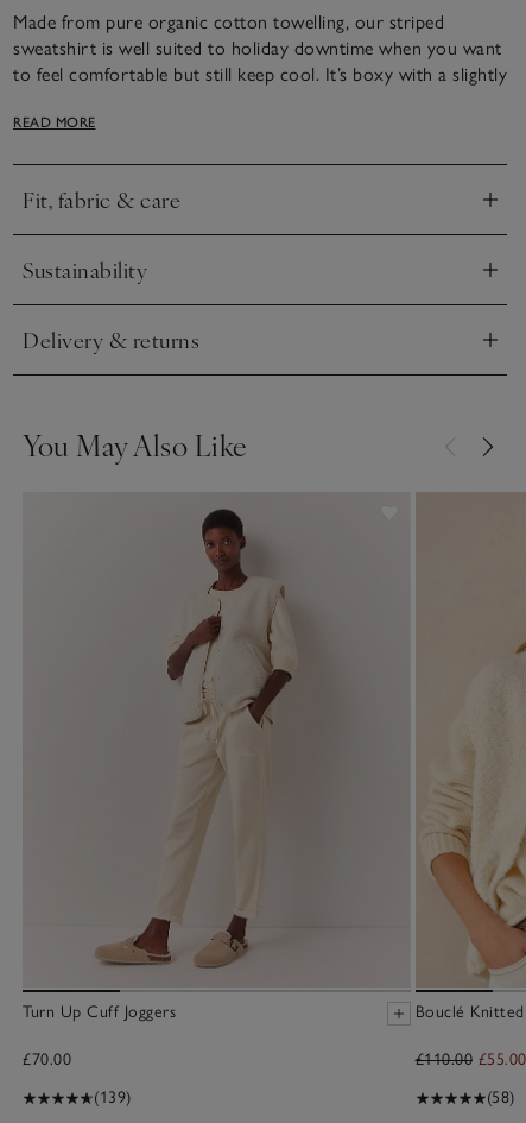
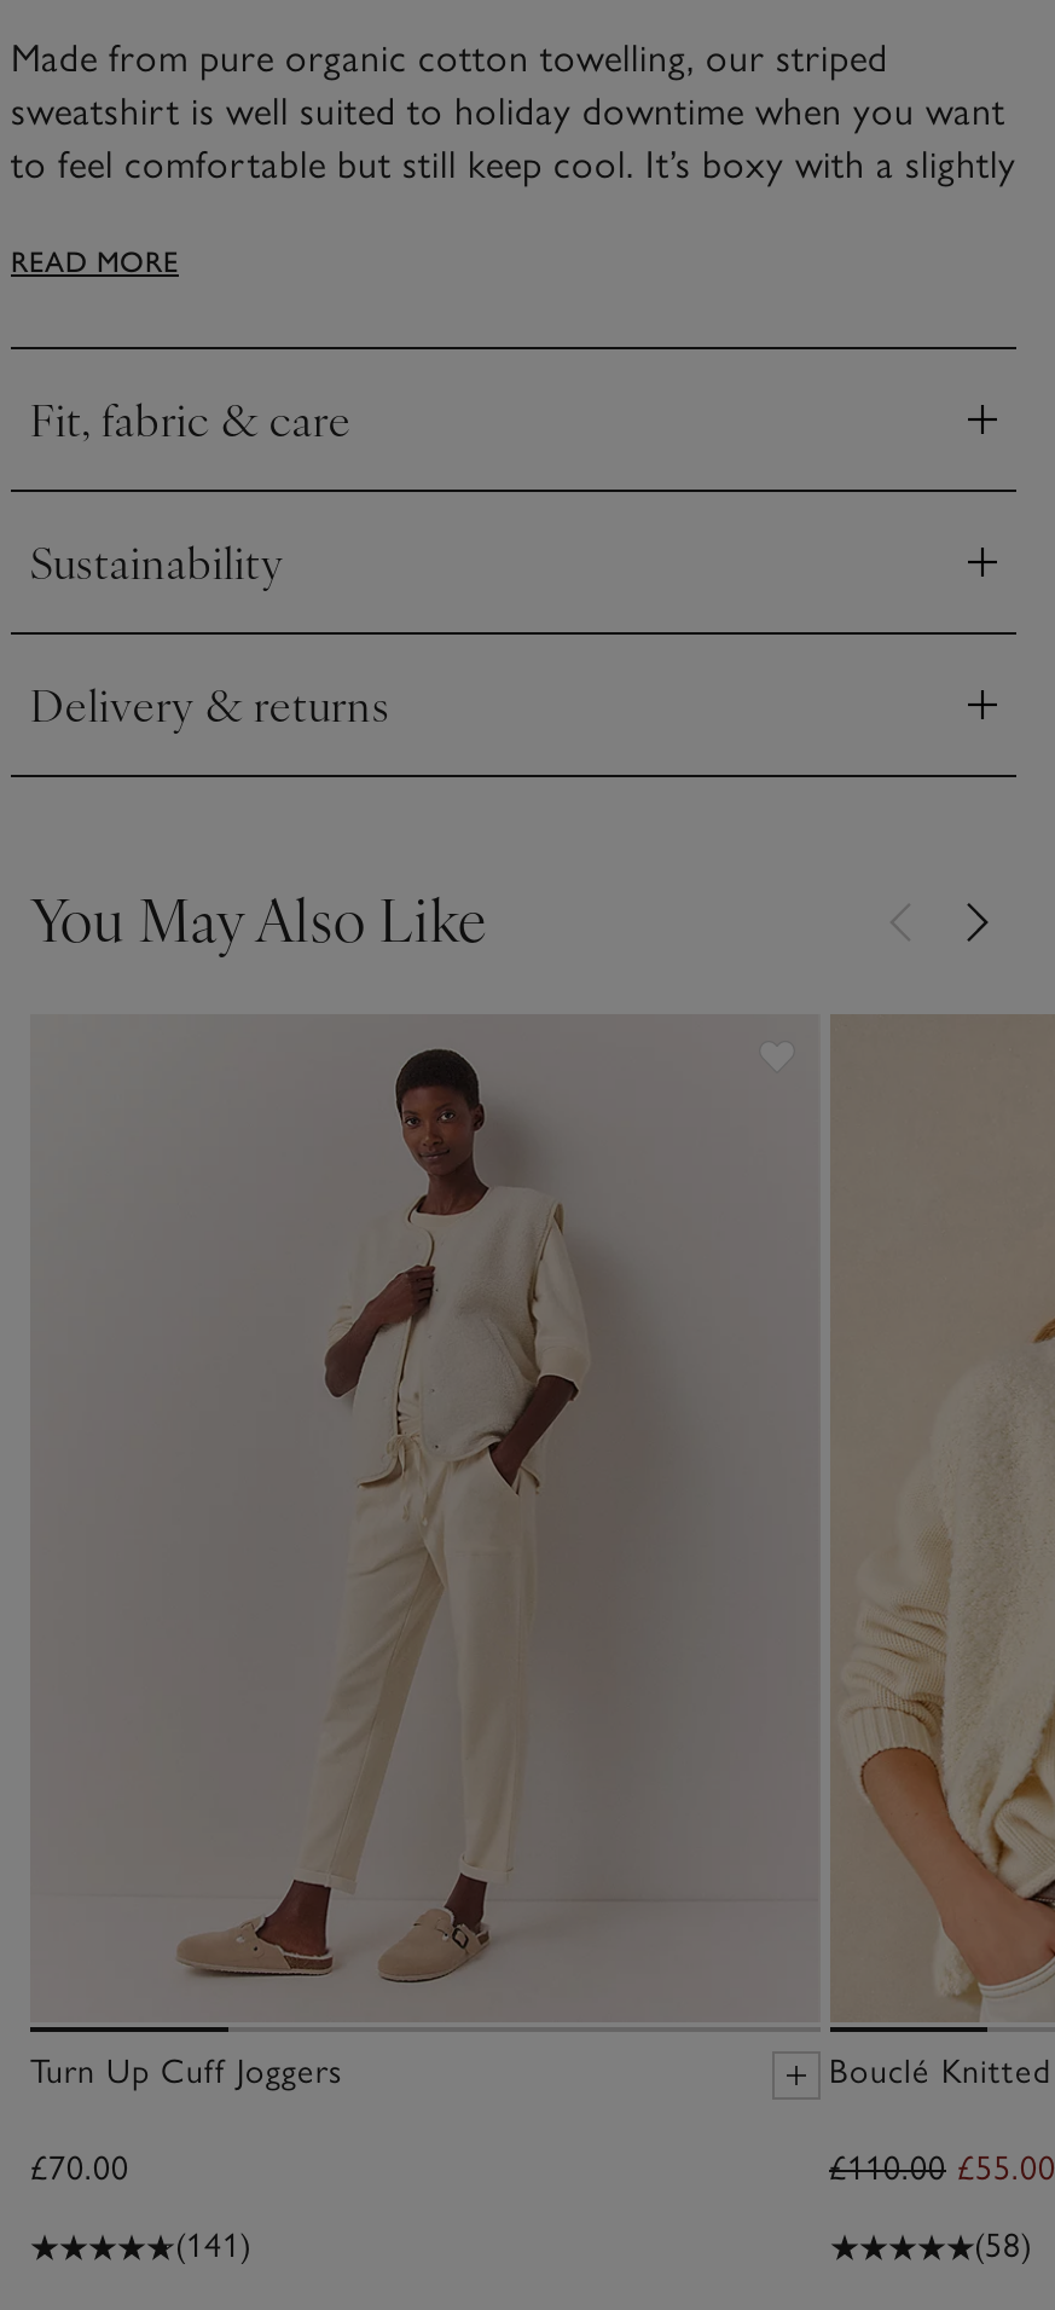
[94,1088,131,1108] (139) -> [175,2226,251,2267] (141)

